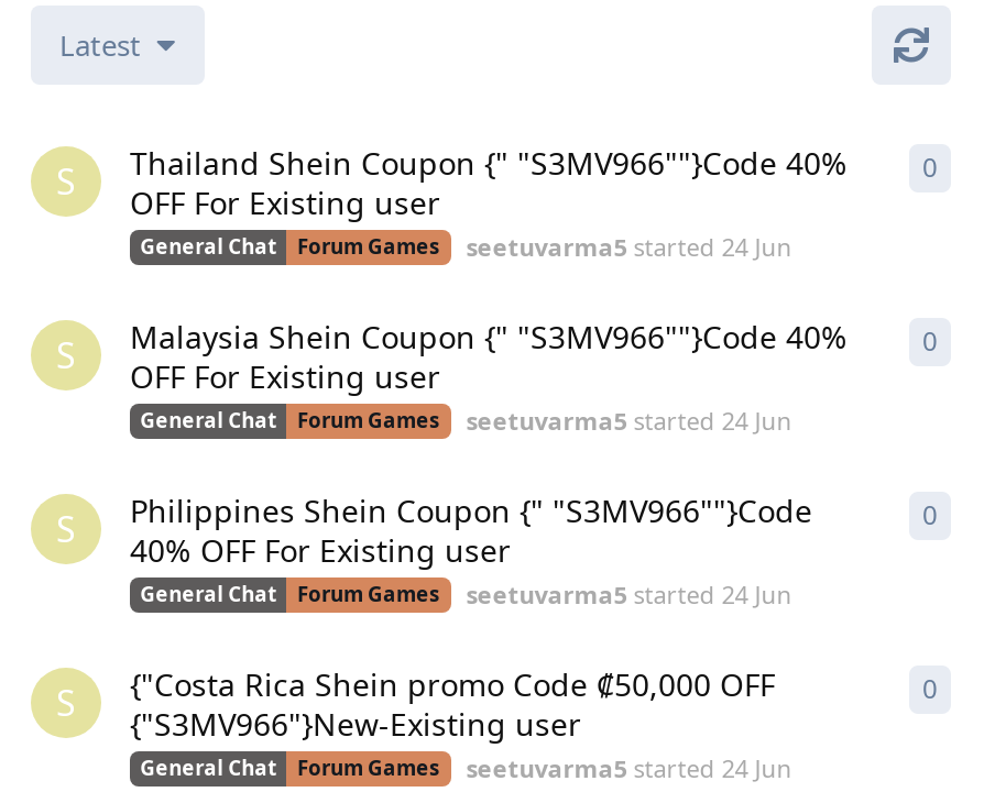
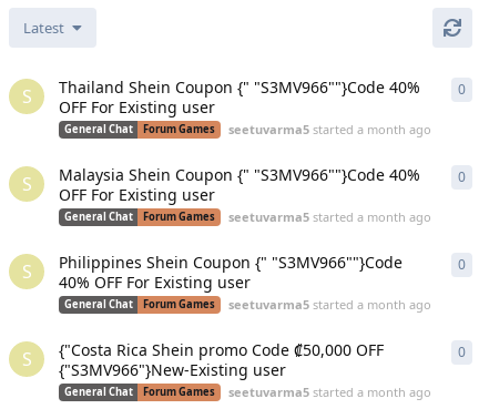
[466,230,792,263] seetuvarma5 started 24 Jun -> [228,121,431,138] seetuvarma5 started a month ago
[466,404,792,437] seetuvarma5 started 24 Jun -> [228,209,431,225] seetuvarma5 started a month ago
[466,578,792,611] seetuvarma5 started 24 Jun -> [228,296,431,313] seetuvarma5 started a month ago
[466,752,792,785] seetuvarma5 started 24 Jun -> [228,384,431,400] seetuvarma5 started a month ago

